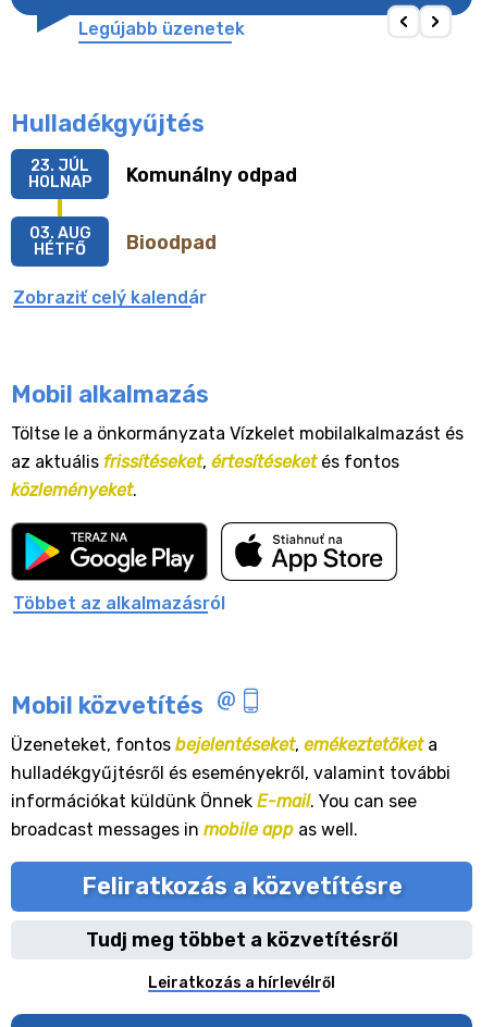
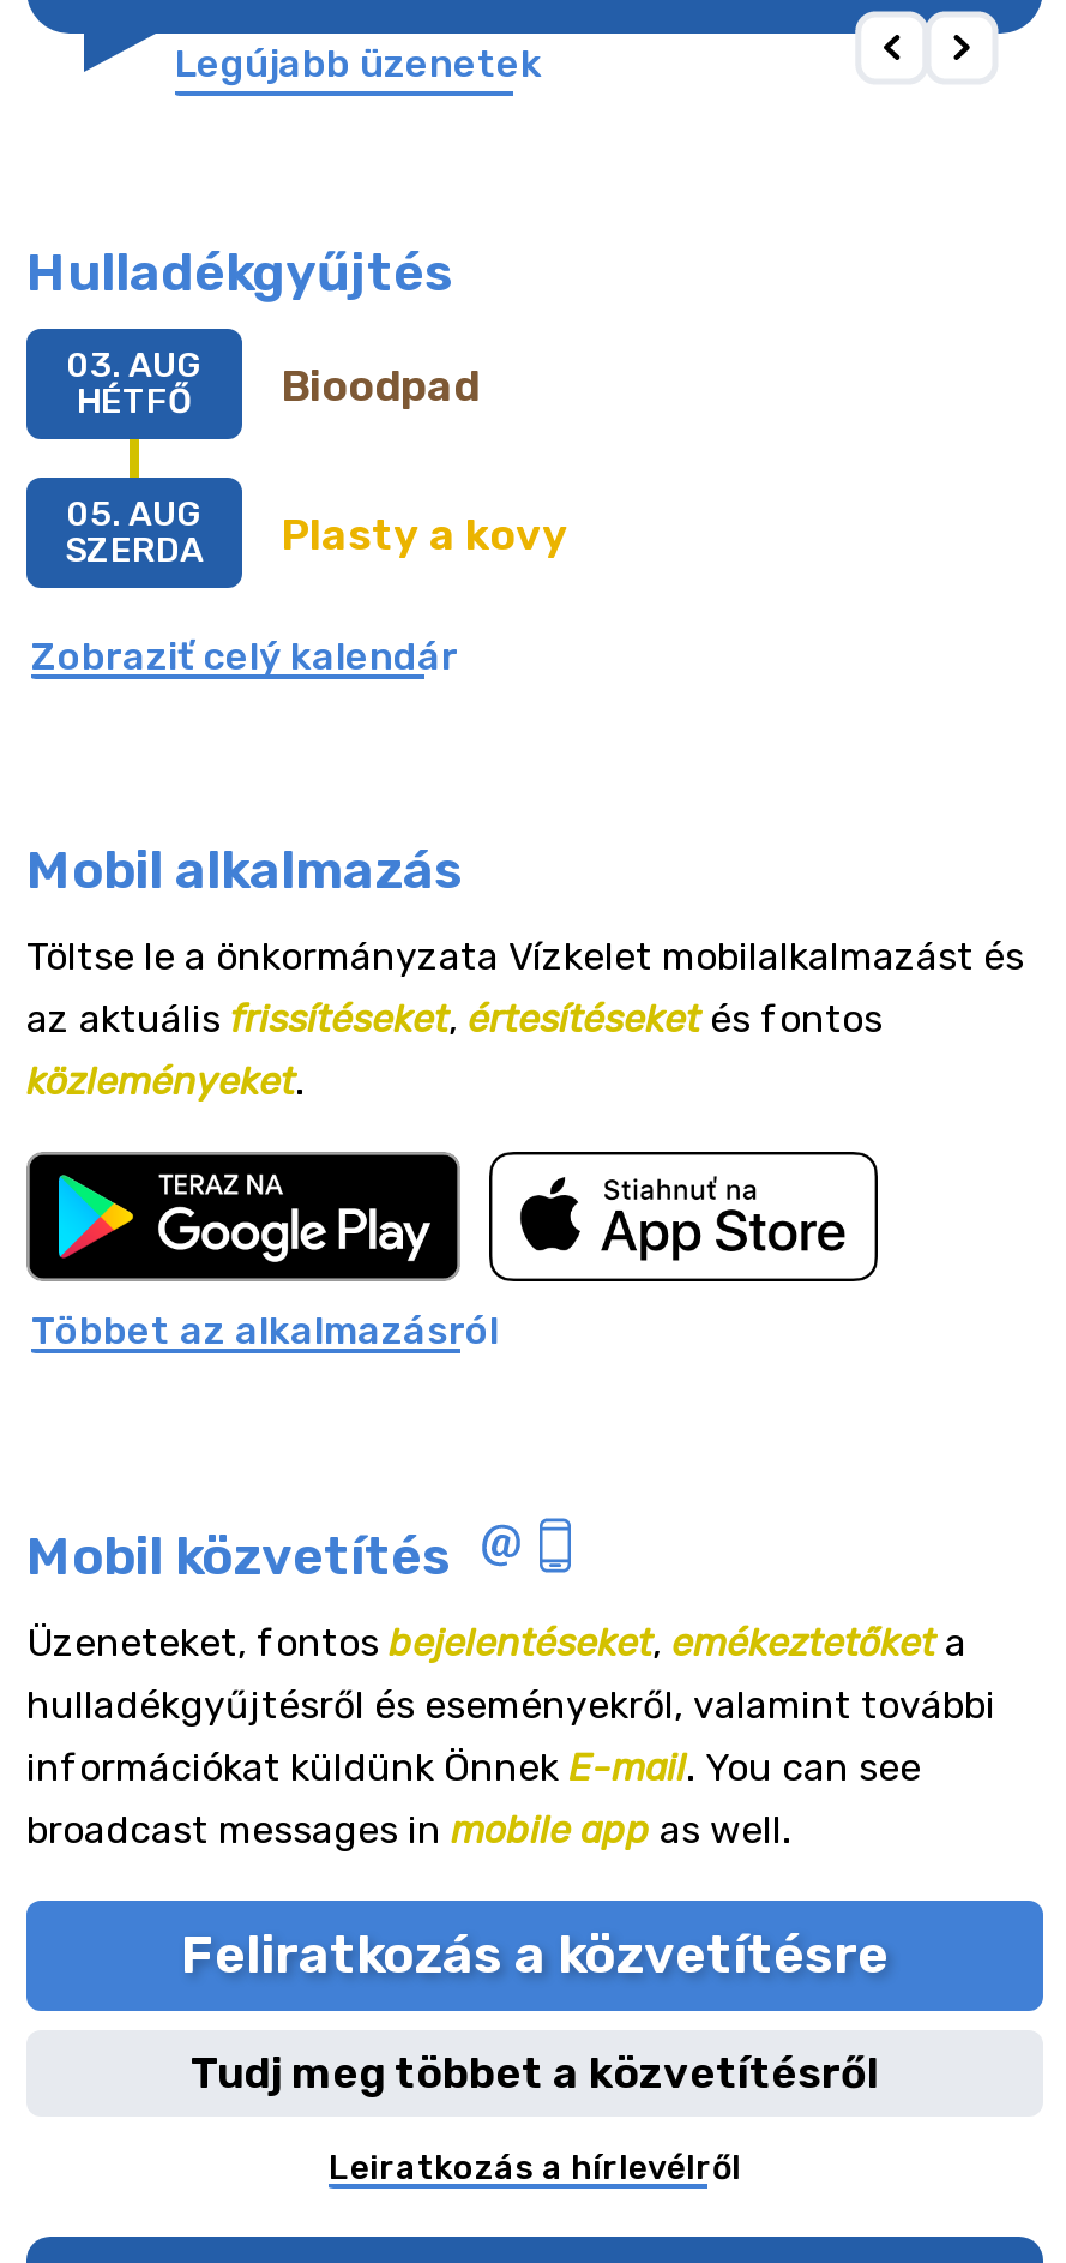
[28,157,297,191] Komunálny odpad | 23. JÚL | HOLNAP -> none
moved [29,224,217,259] -> [66,346,480,422]: Bioodpad | 03. AUG | HÉTFŐ
none -> [65,494,568,571] Plasty a kovy | 05. AUG | SZERDA

